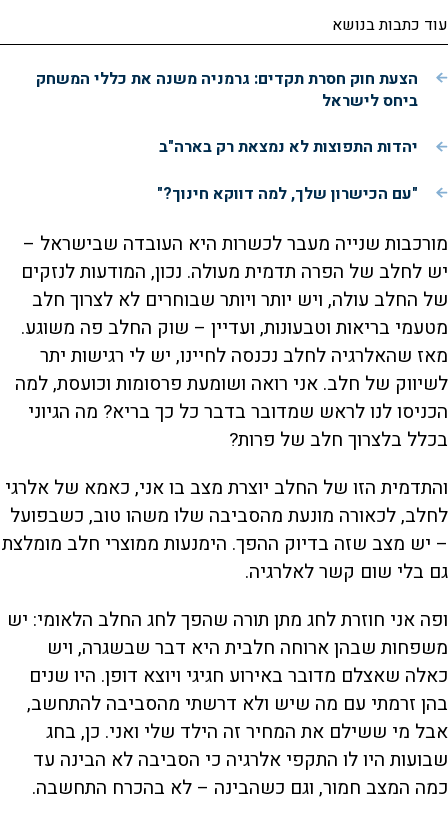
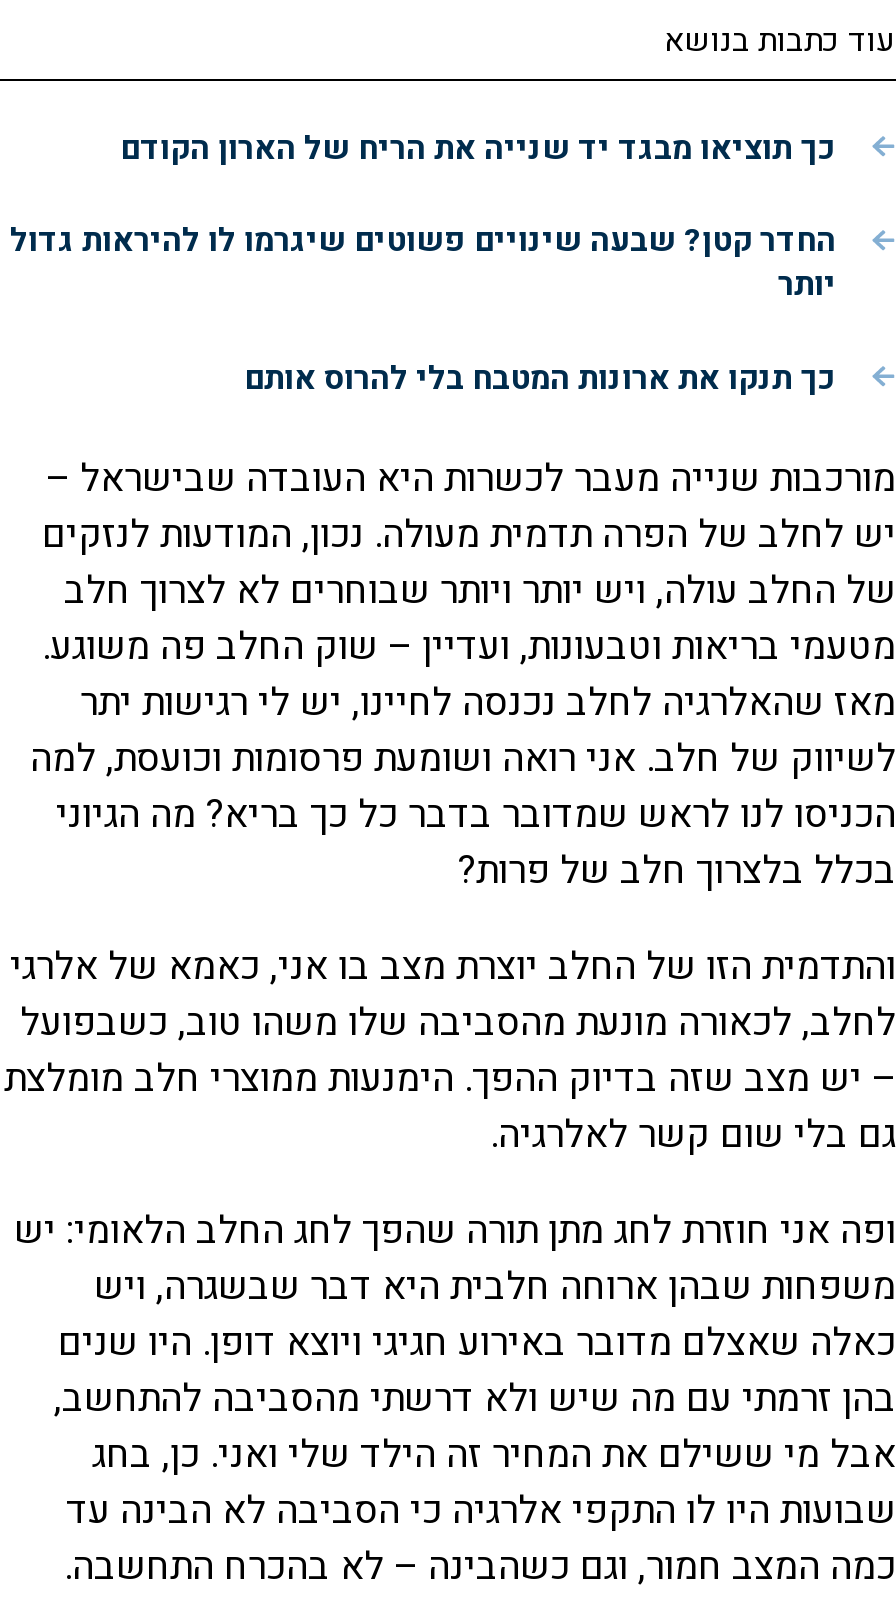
[36,67,418,113] הצעת חוק חסרת תקדים: גרמניה משנה את כללי המשחק | ביחס לישראל -> [120,124,836,172] כך תוציאו מבגד יד שנייה את הריח של הארון הקודם
[159,135,418,159] יהדות התפוצות לא נמצאת רק בארה"ב -> [10,217,836,309] החדר קטן? שבעה שינויים פשוטים שיגרמו לו להיראות גדול | יותר
[157,182,418,206] "עם הכישרון שלך, למה דווקא חינוך?" -> [244,354,836,402] כך תנקו את ארונות המטבח בלי להרוס אותם

